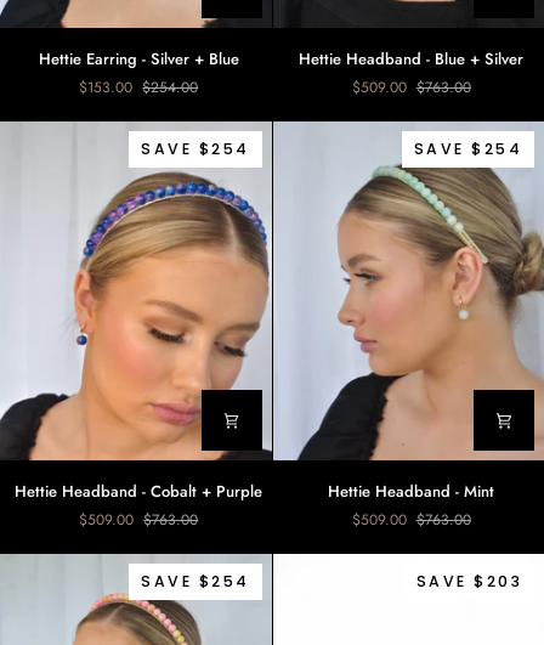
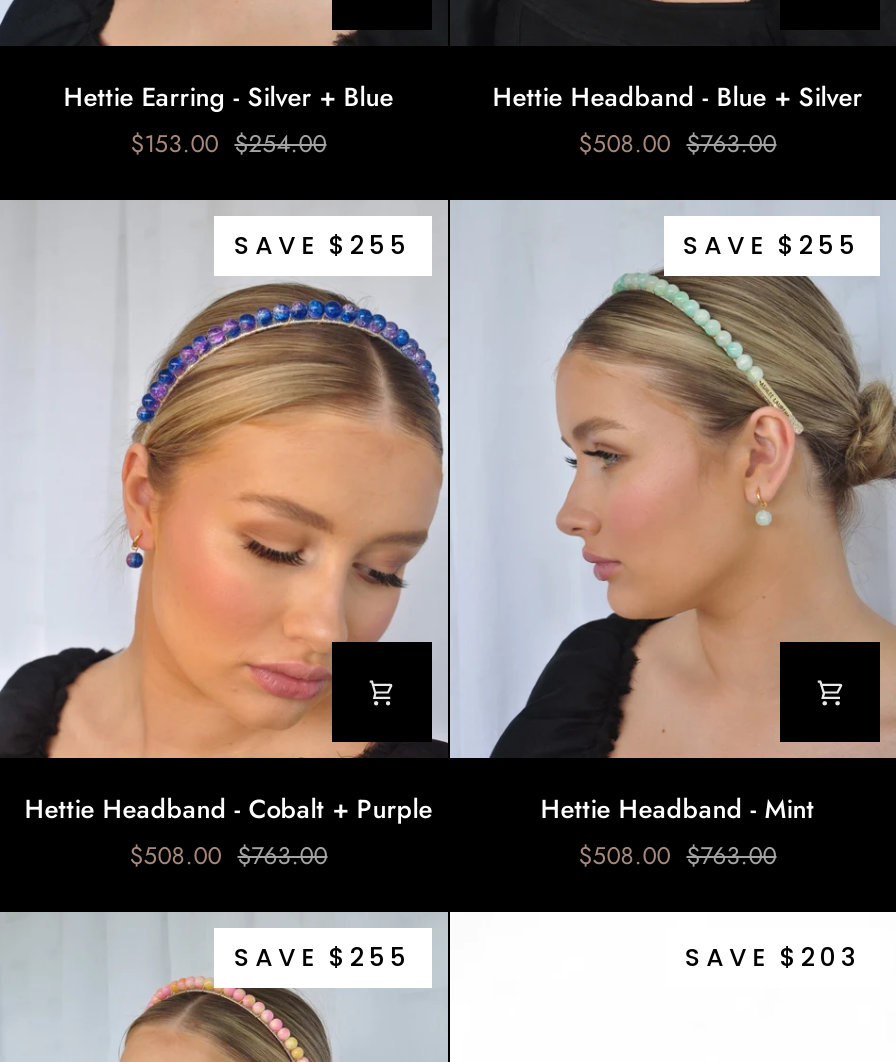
[352,77,471,98] $509.00 $763.00 -> [578,126,776,162] $508.00 $763.00
[141,138,250,159] SAVE $254 -> [234,228,411,262] SAVE $255
[414,138,522,159] SAVE $254 -> [683,228,860,262] SAVE $255
[79,509,198,531] $509.00 $763.00 -> [130,839,328,875] $508.00 $763.00
[352,509,471,531] $509.00 $763.00 -> [578,839,776,875] $508.00 $763.00
[141,571,250,592] SAVE $254 -> [234,941,411,975] SAVE $255

